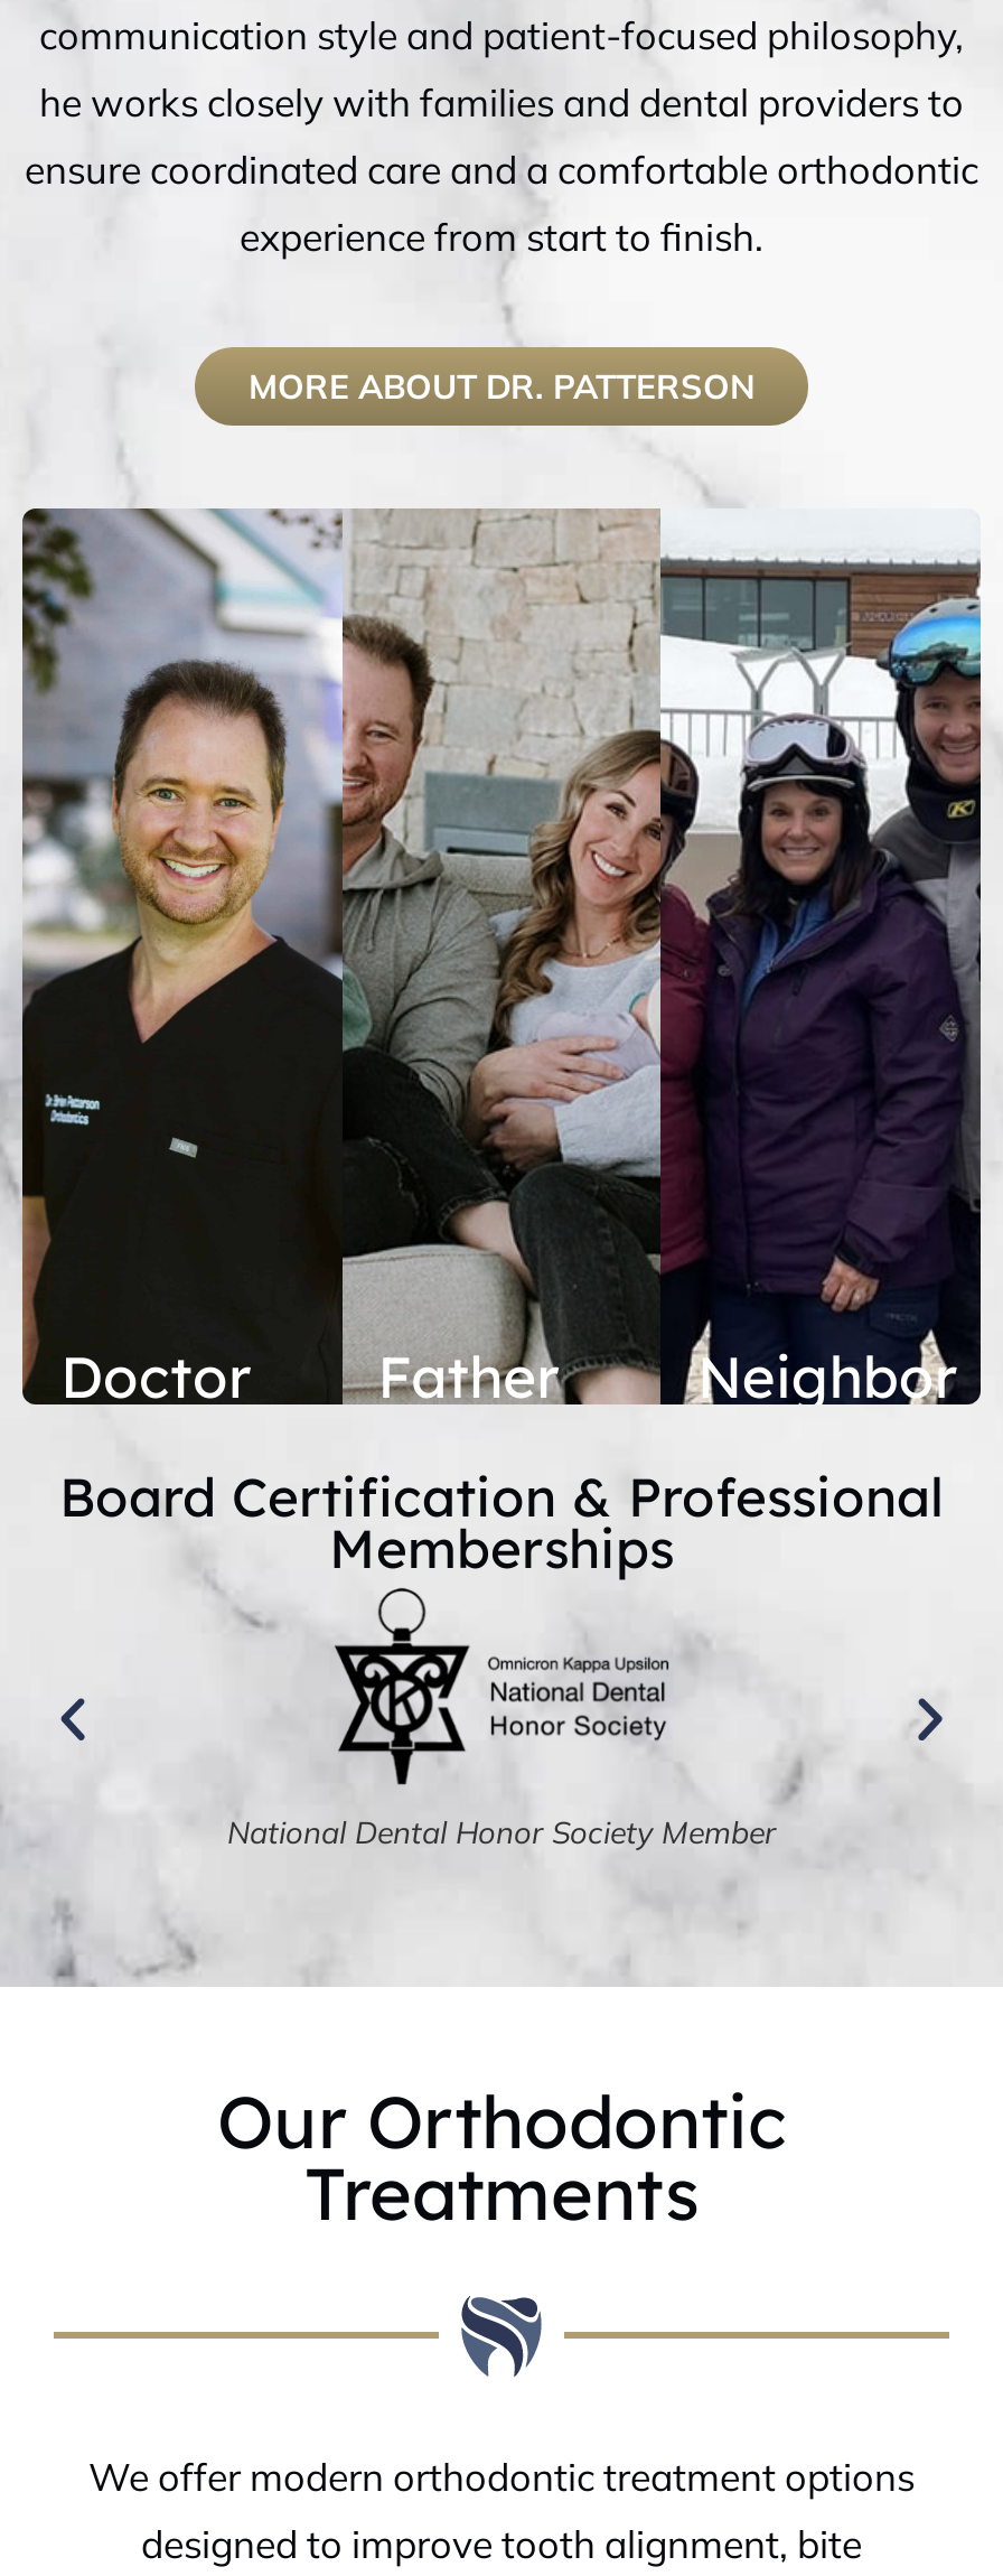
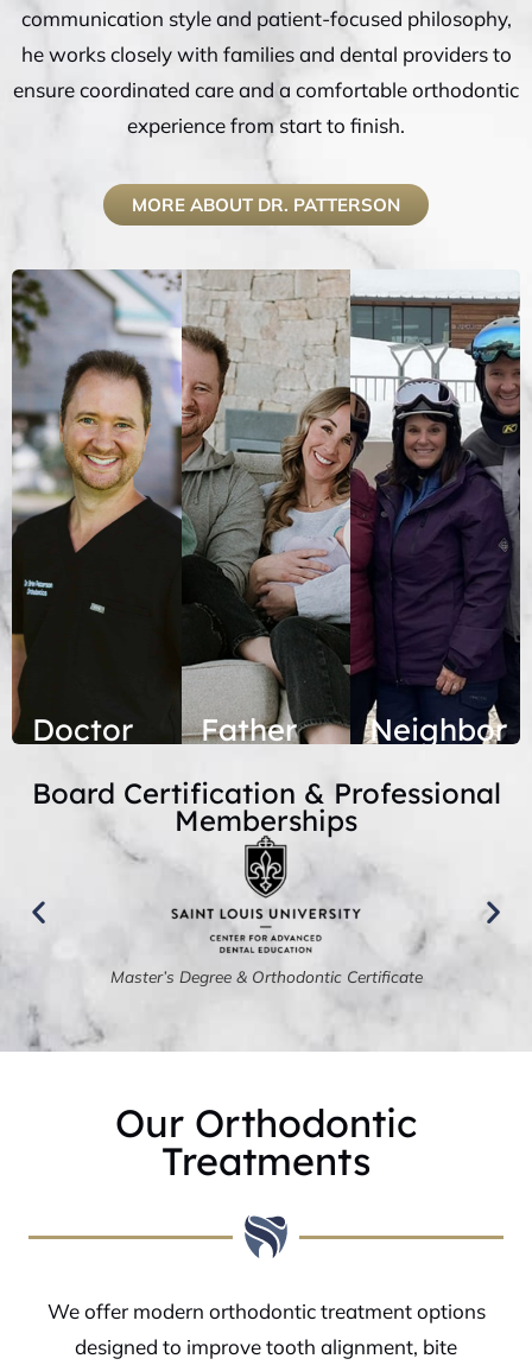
[227,1588,776,1851] [image] | National Dental Honor Society Member -> [110,842,422,987] [image] | Master’s Degree & Orthodontic Certificate

